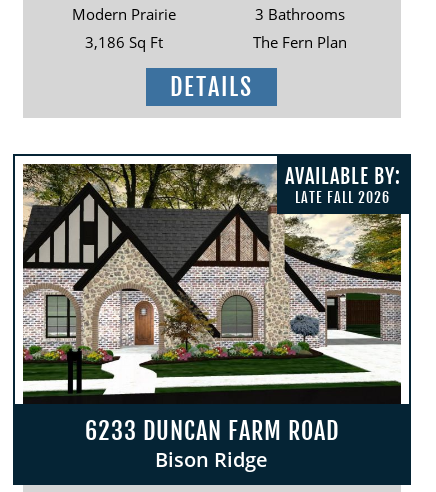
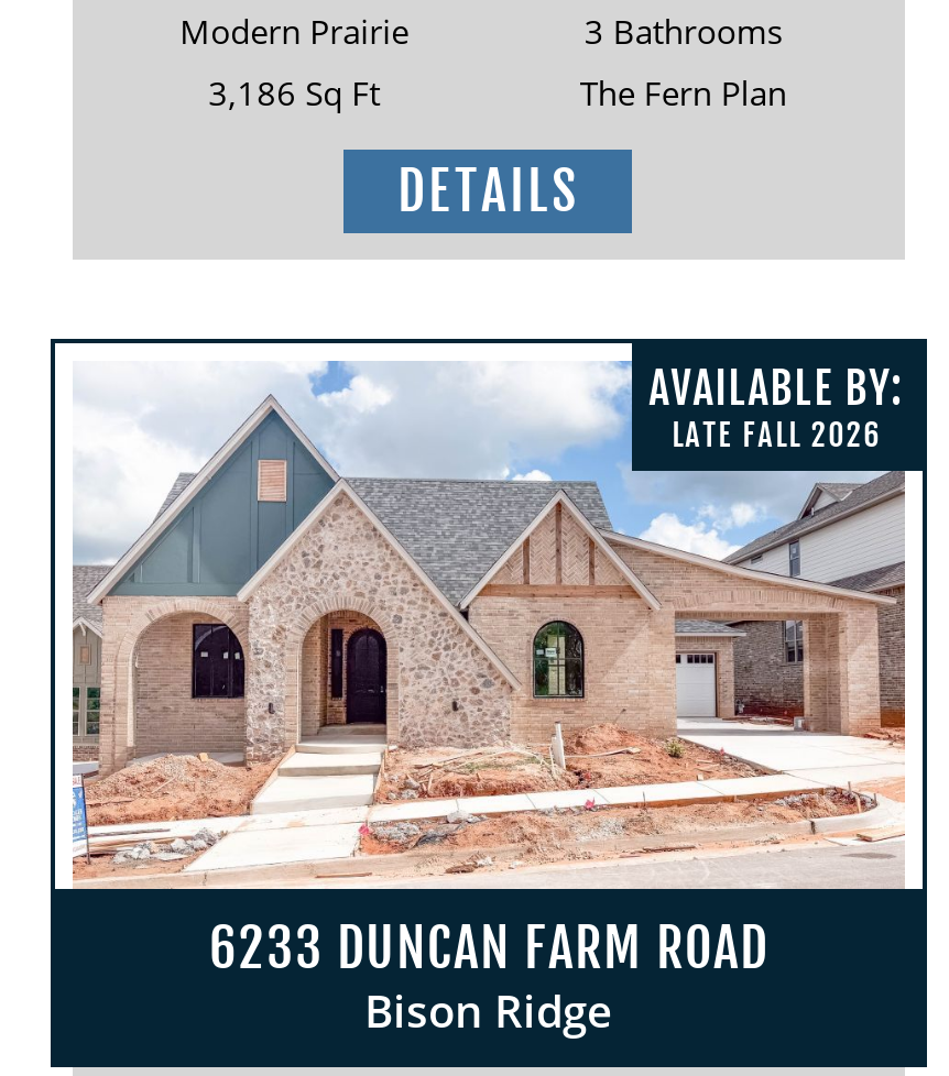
[22,163,402,404] [image] -> [73,361,907,891] [image]

